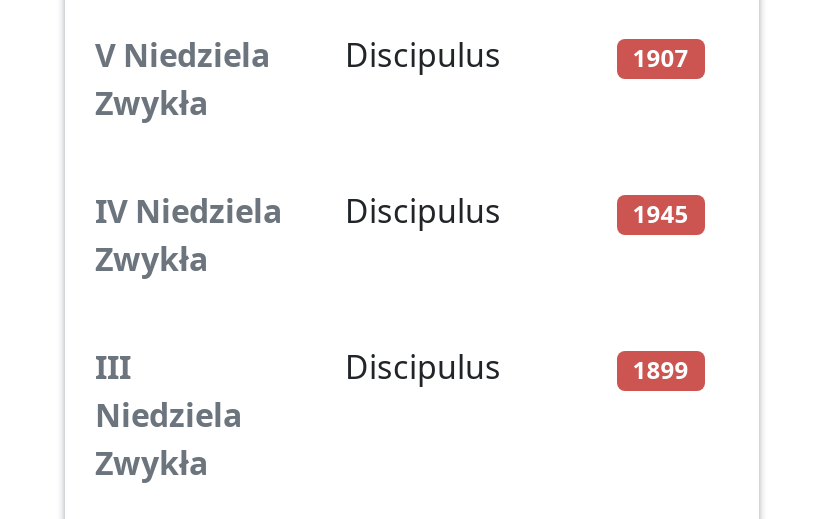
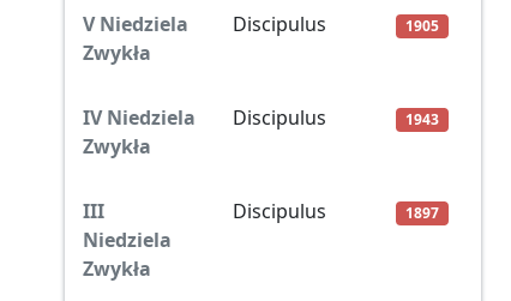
[633,41,689,75] 1907 -> [405,16,439,36] 1905
[633,197,689,231] 1945 -> [405,109,439,130] 1943
[633,353,689,387] 1899 -> [405,203,439,223] 1897

